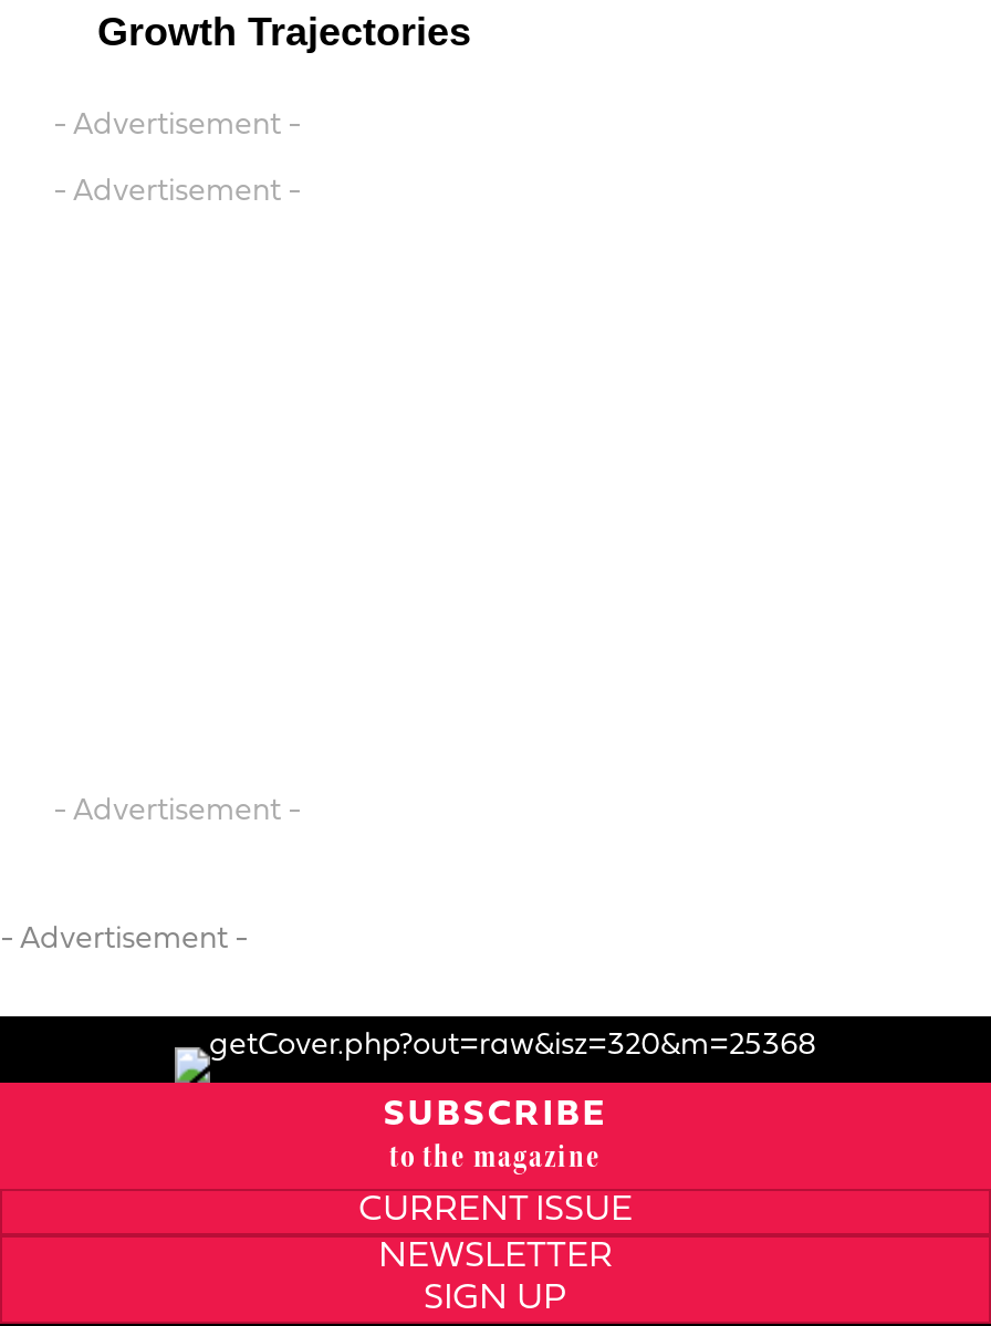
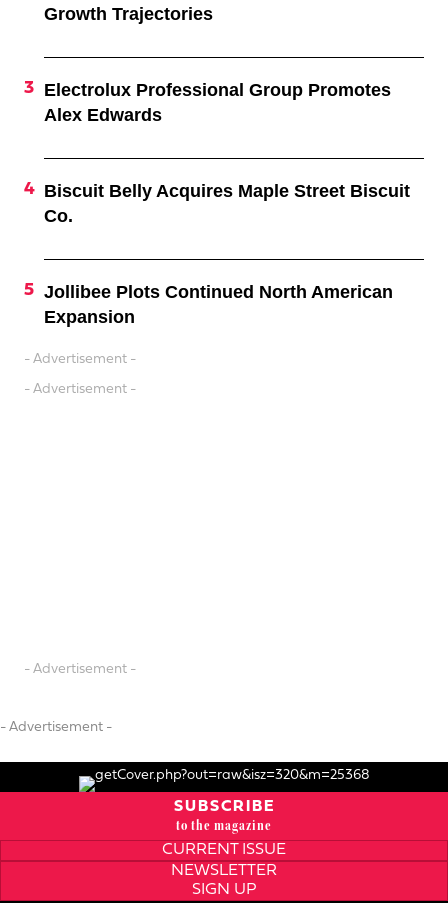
none -> [44,80,391,125] Electrolux Professional Group Promotes | Alex Edwards
none -> [44,181,410,226] Biscuit Belly Acquires Maple Street Biscuit | Co.
none -> [44,282,393,327] Jollibee Plots Continued North American | Expansion

